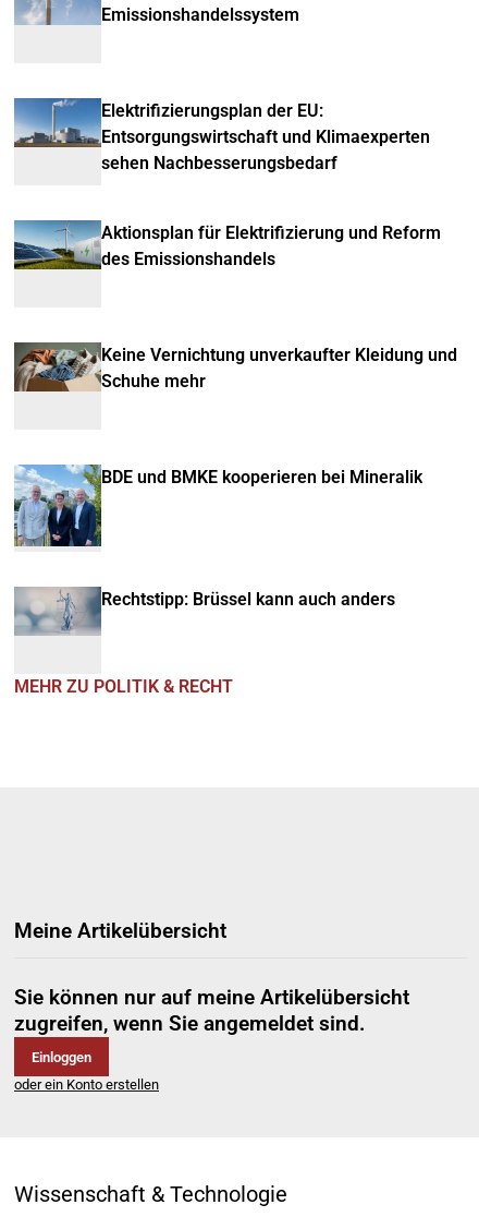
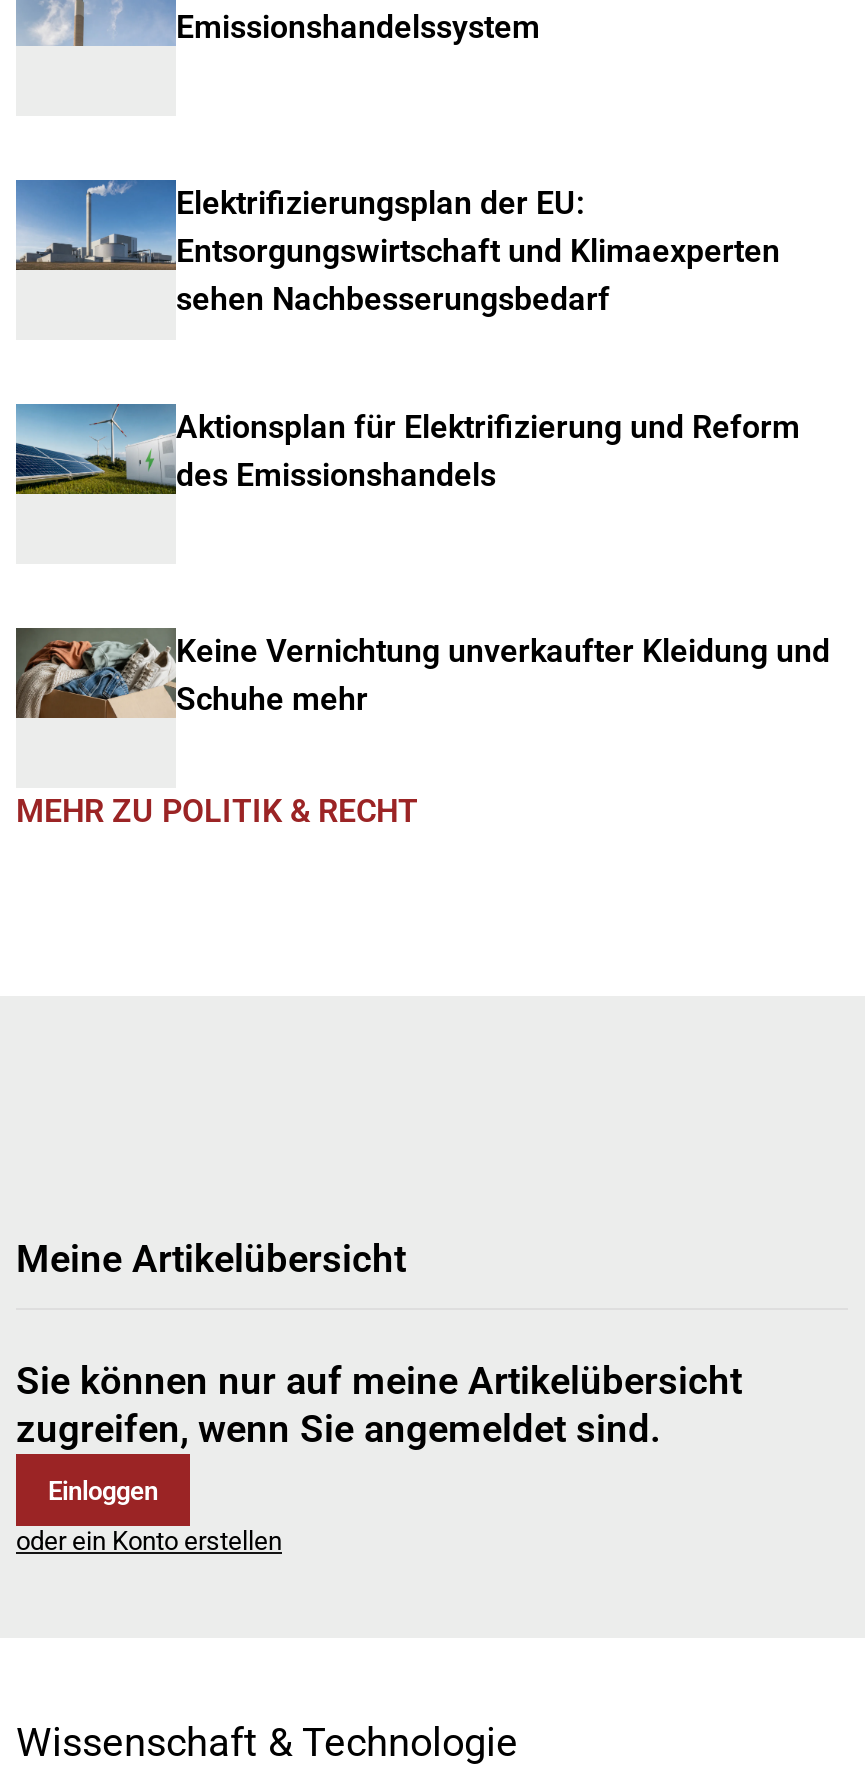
[13,465,422,547] [image] | BDE und BMKE kooperieren bei Mineralik -> none
[14,587,395,636] [image] | Rechtstipp: Brüssel kann auch anders -> none

